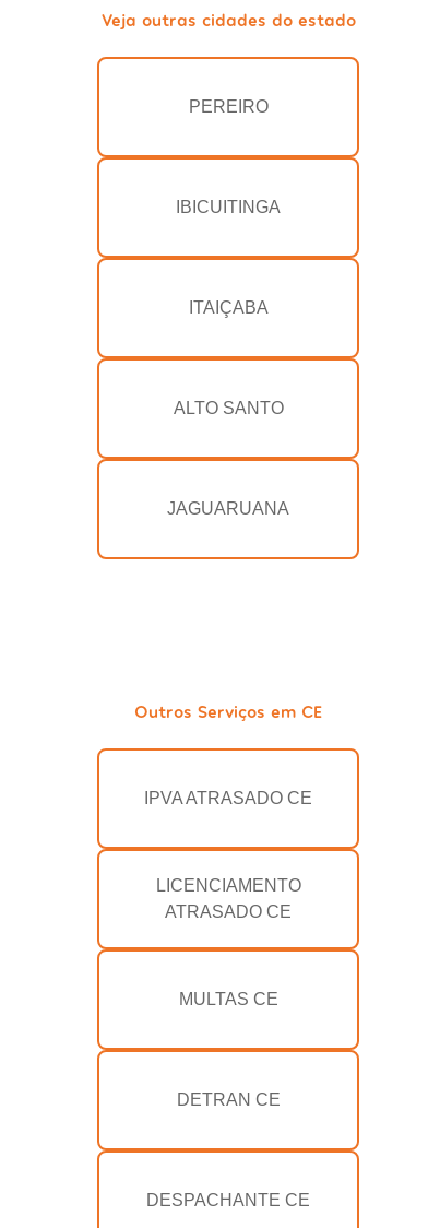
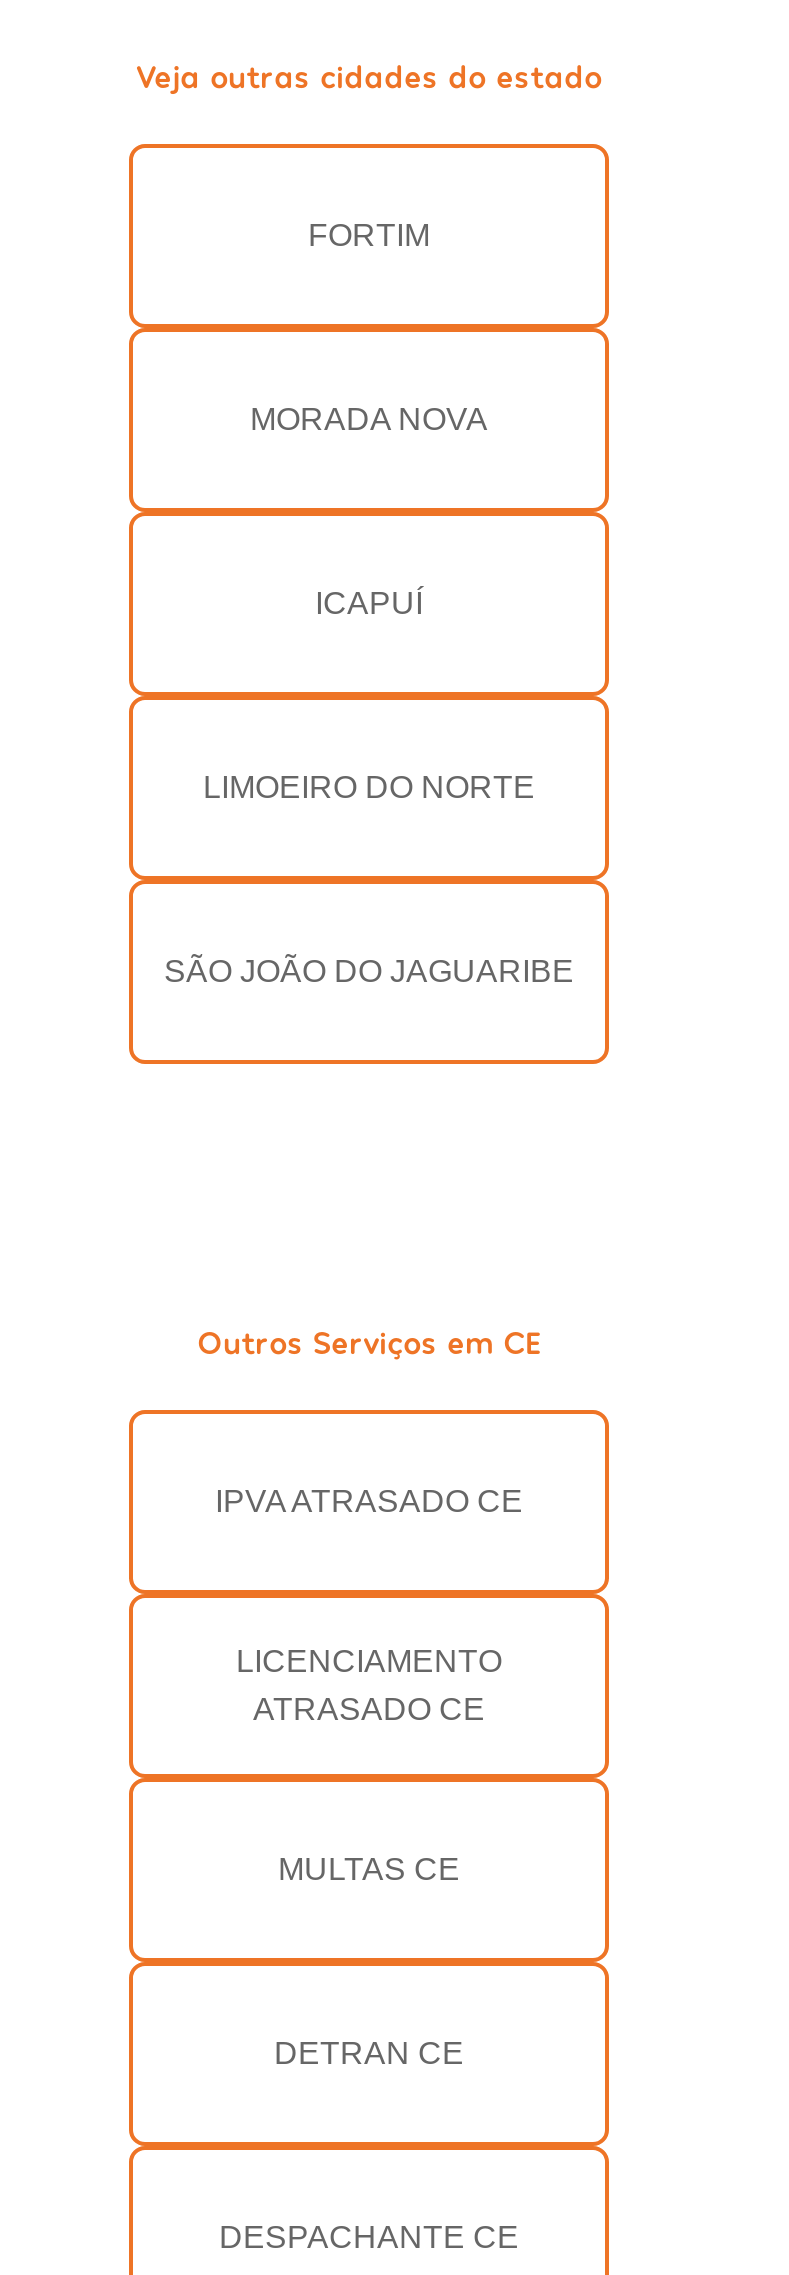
[188,98,268,116] PEREIRO -> [308,219,430,253] FORTIM
[176,198,281,217] IBICUITINGA -> [250,403,488,437] MORADA NOVA
[188,299,268,317] ITAIÇABA -> [315,587,423,621] ICAPUÍ
[173,399,283,418] ALTO SANTO -> [203,771,535,805] LIMOEIRO DO NORTE
[167,500,289,518] JAGUARUANA -> [164,955,574,989] SÃO JOÃO DO JAGUARIBE

